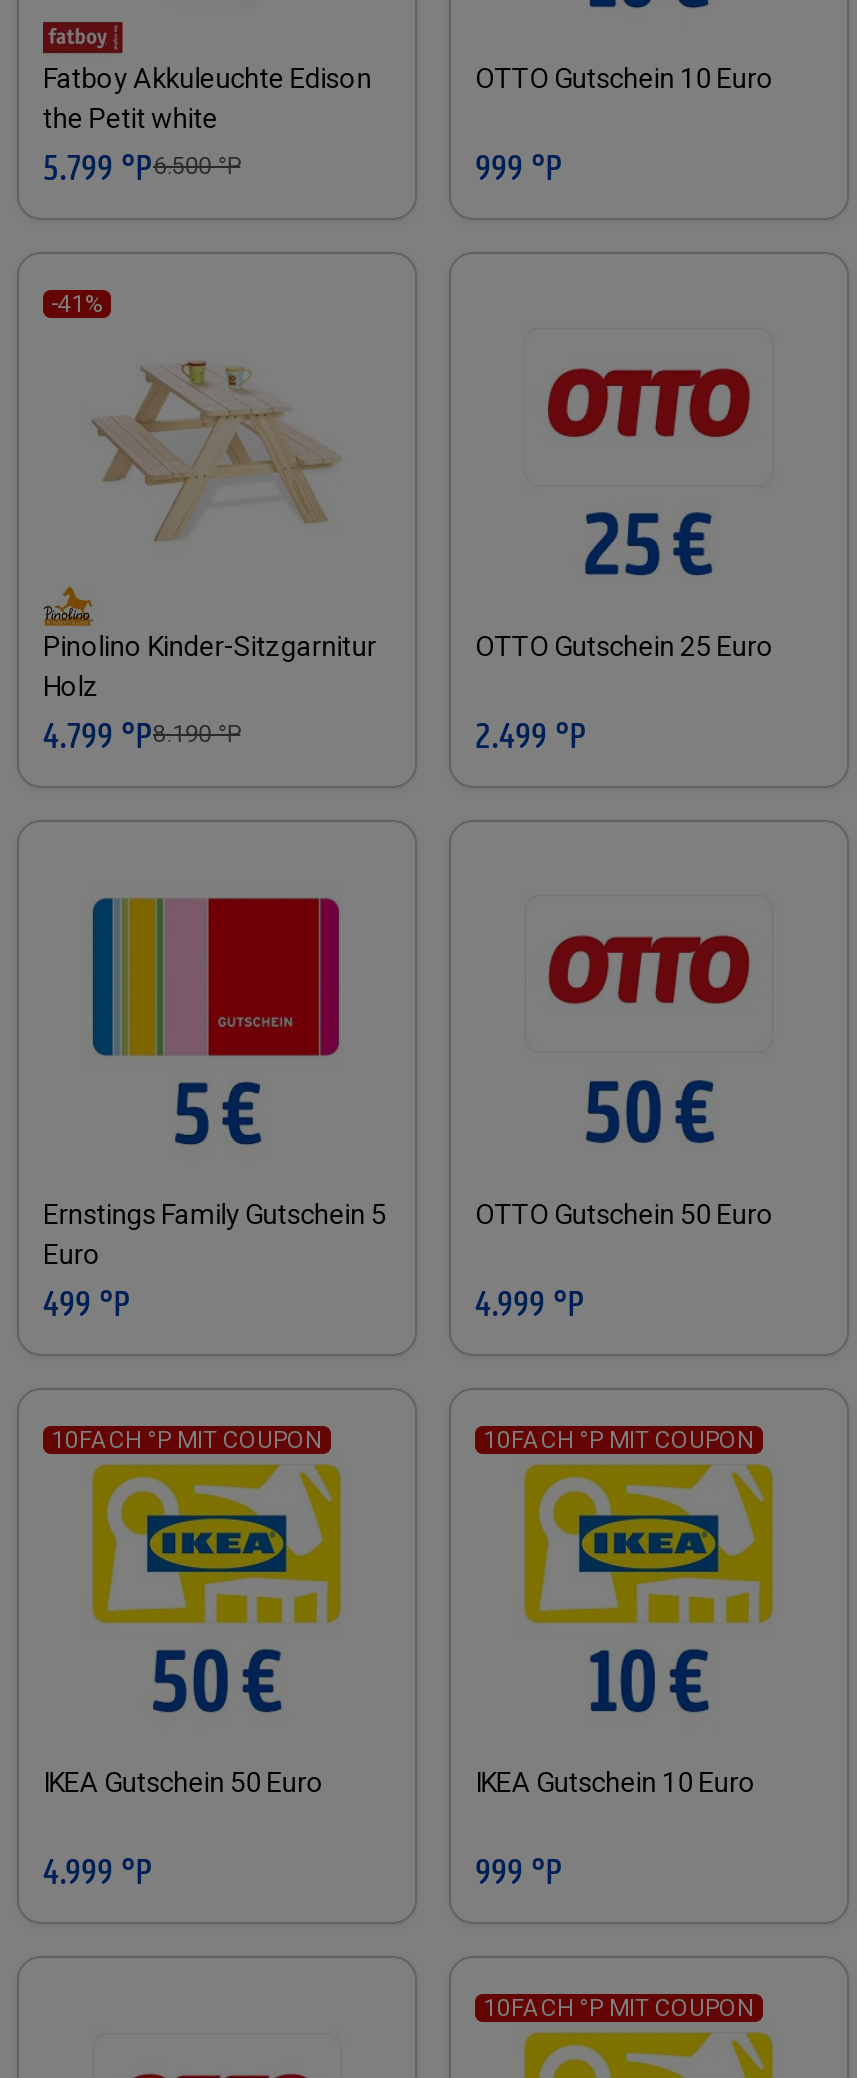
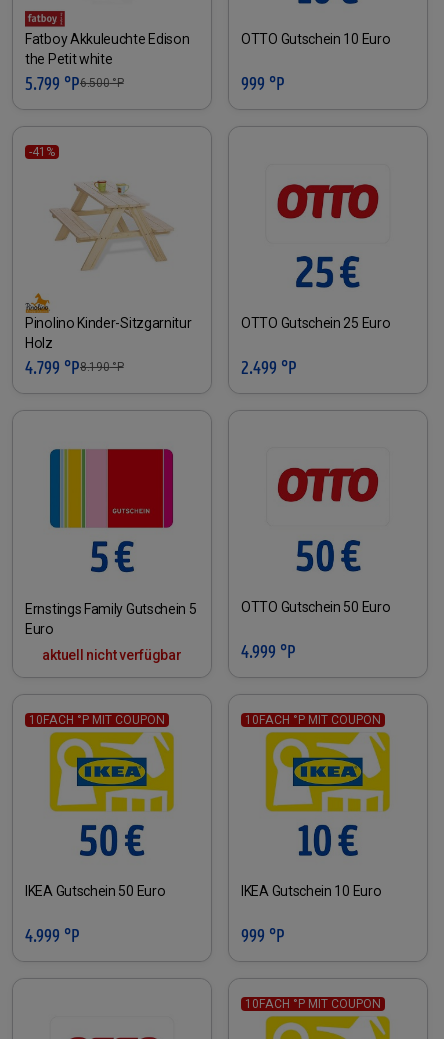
[43,1282,131,1322] 499 °P -> [42,647,181,663] aktuell nicht verfügbar

